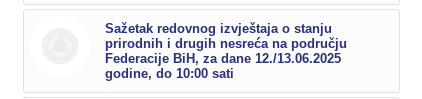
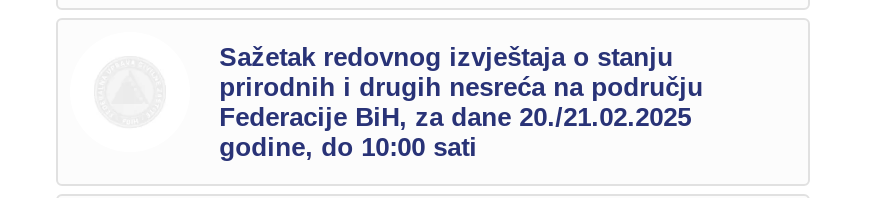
[105,51,341,66] Federacije BiH, za dane 12./13.06.2025 -> [219,102,691,132] Federacije BiH, za dane 20./21.02.2025

